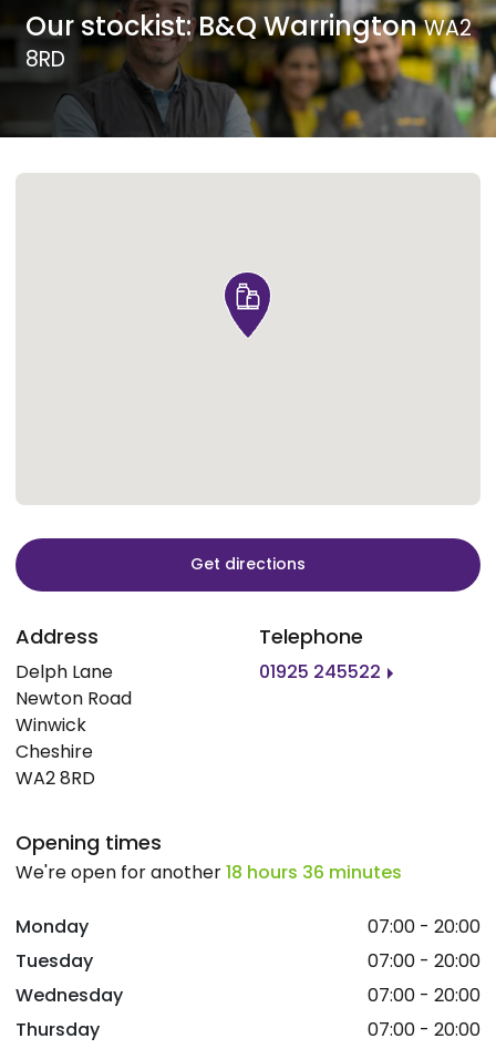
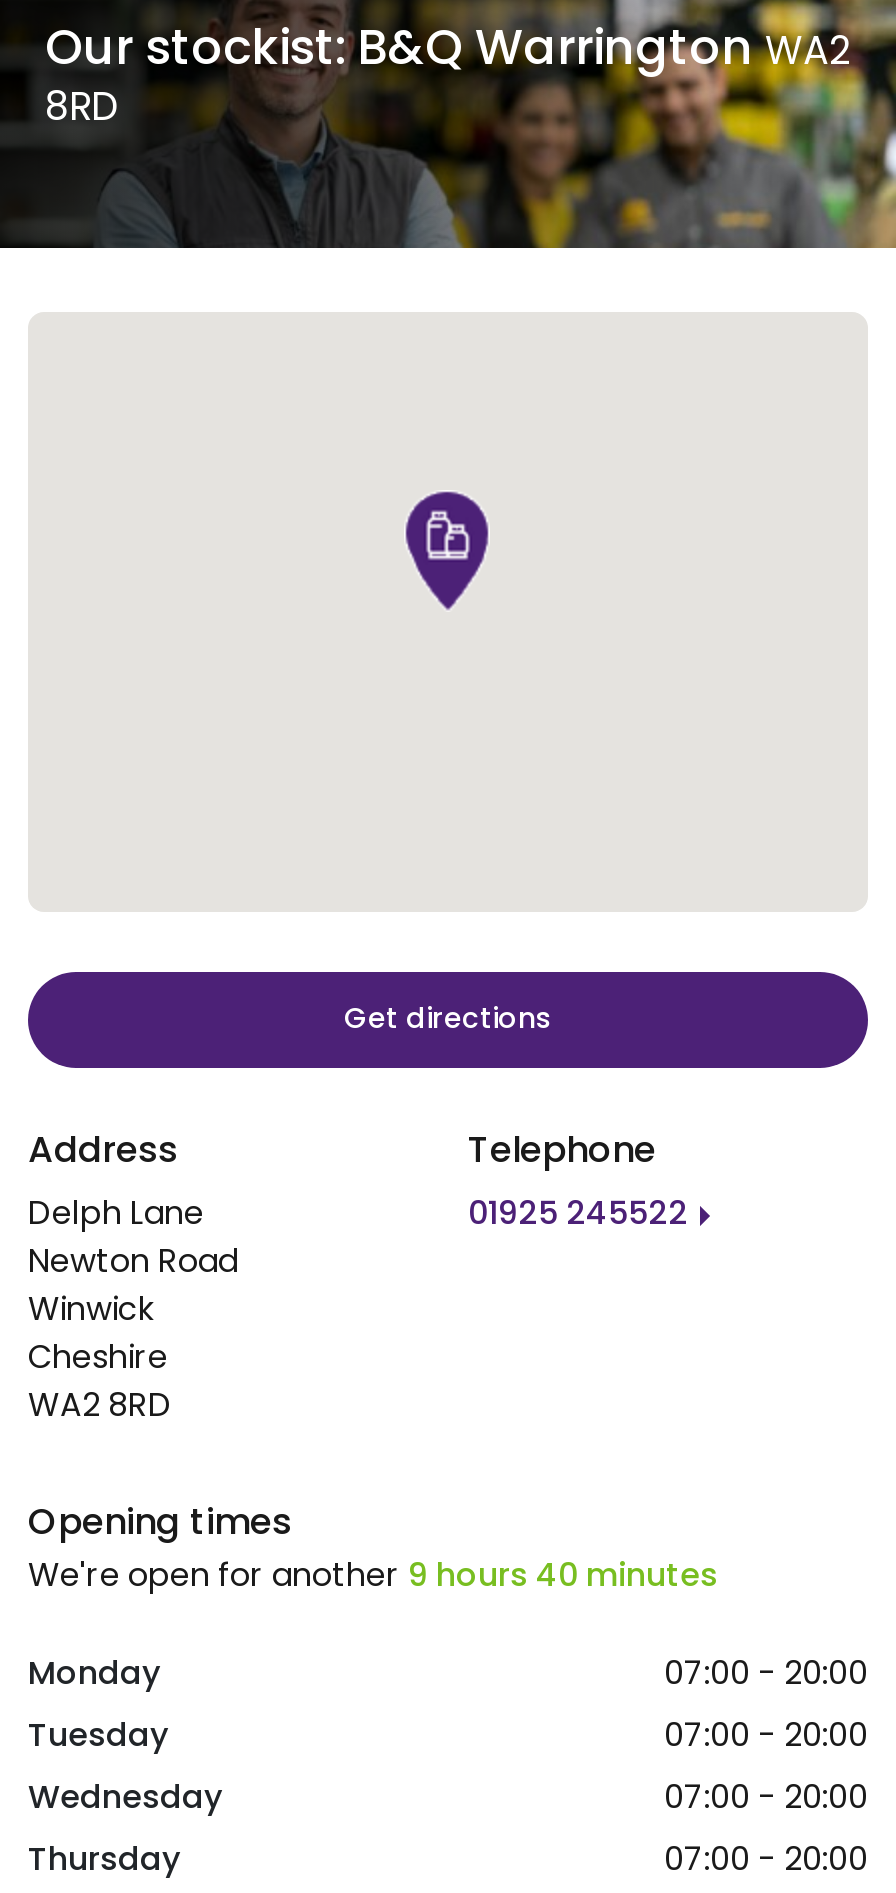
[15,860,402,885] We're open for another 18 hours 36 minutes -> [28,1552,718,1598] We're open for another 9 hours 40 minutes

